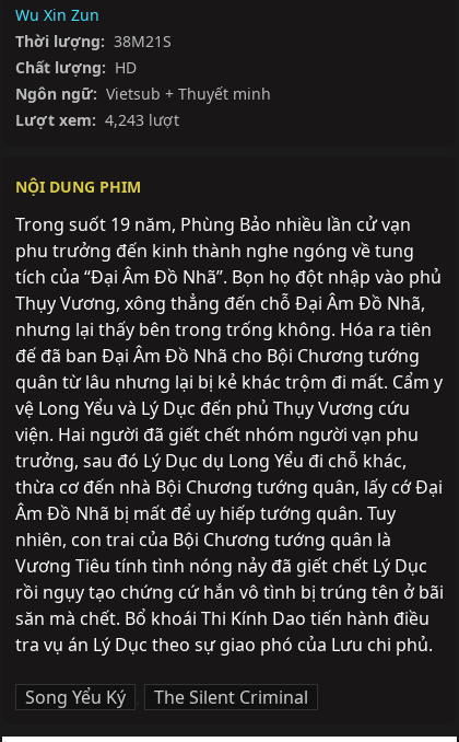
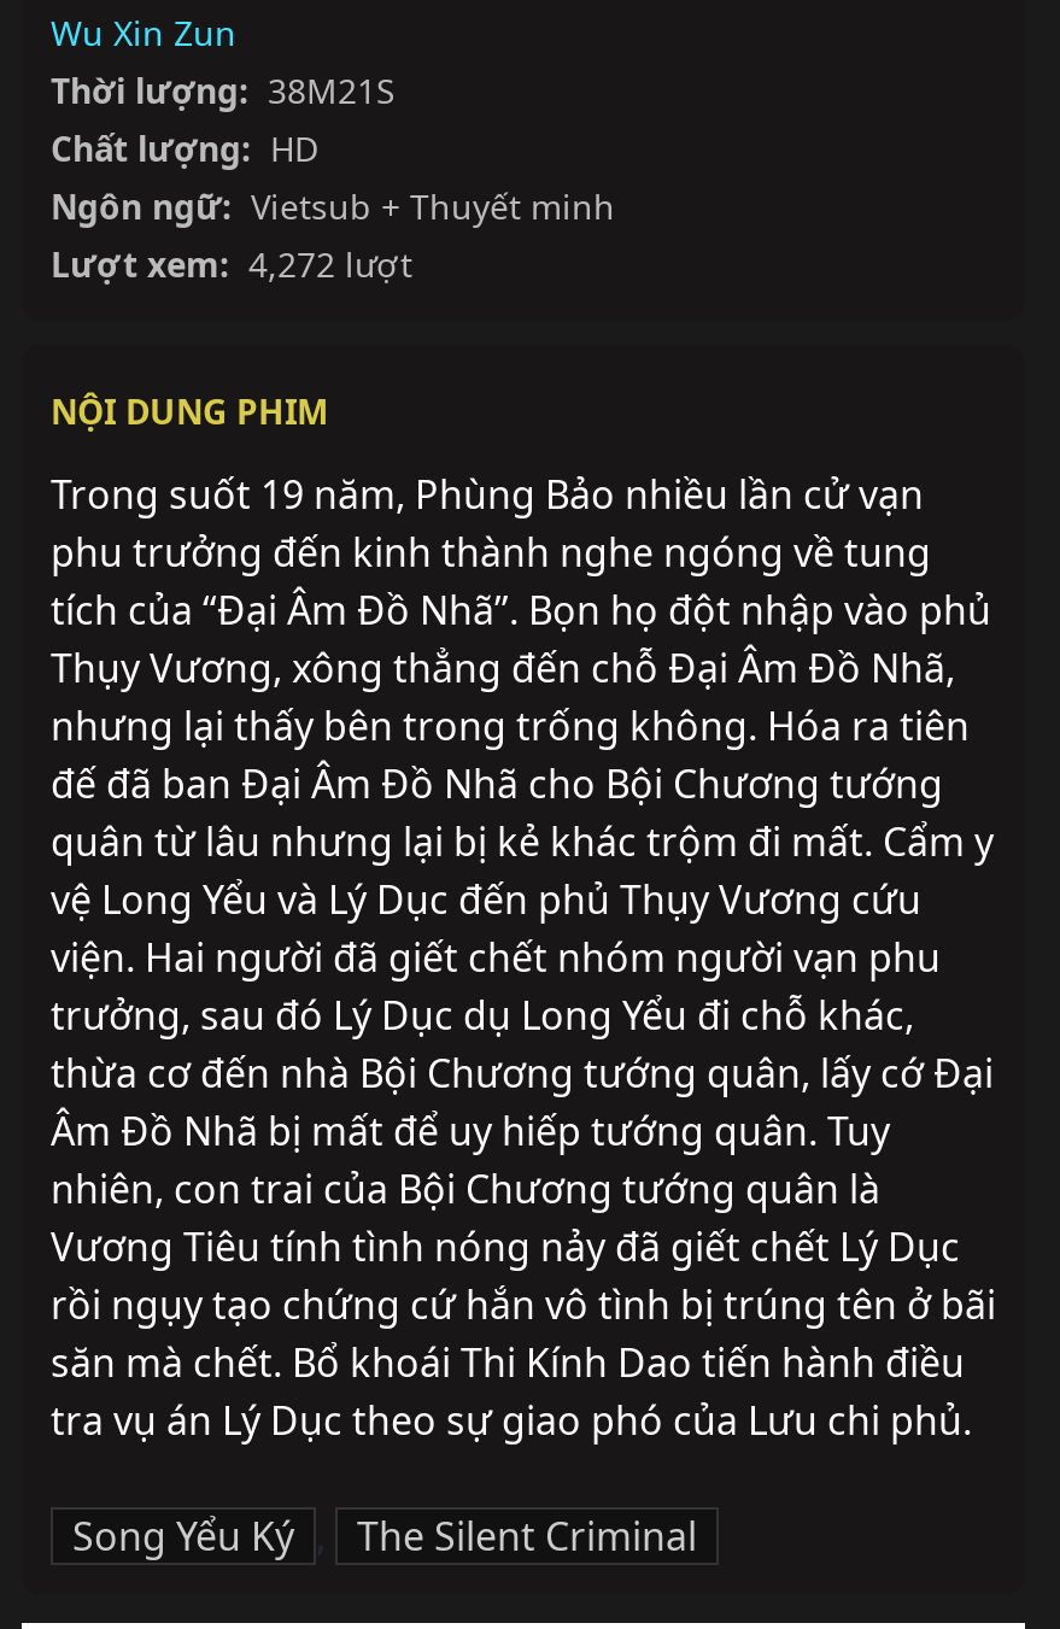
[15,109,179,130] Lượt xem: 4,243 lượt -> [51,241,412,287] Lượt xem: 4,272 lượt

